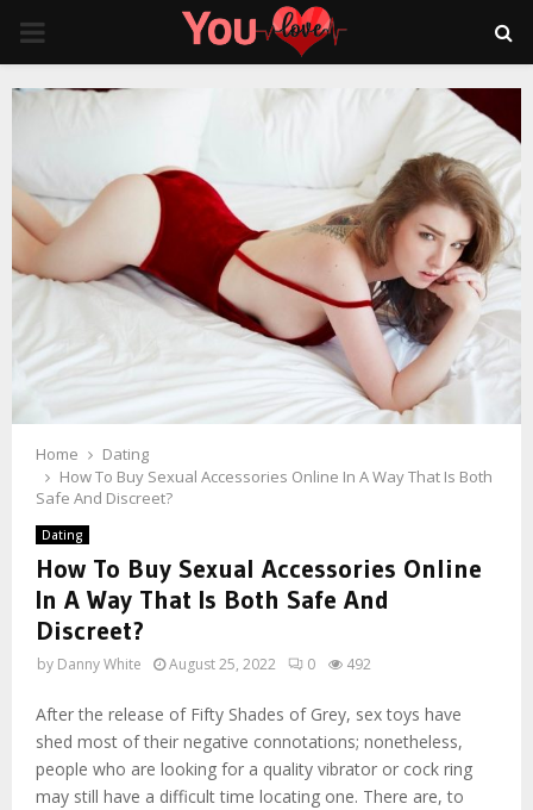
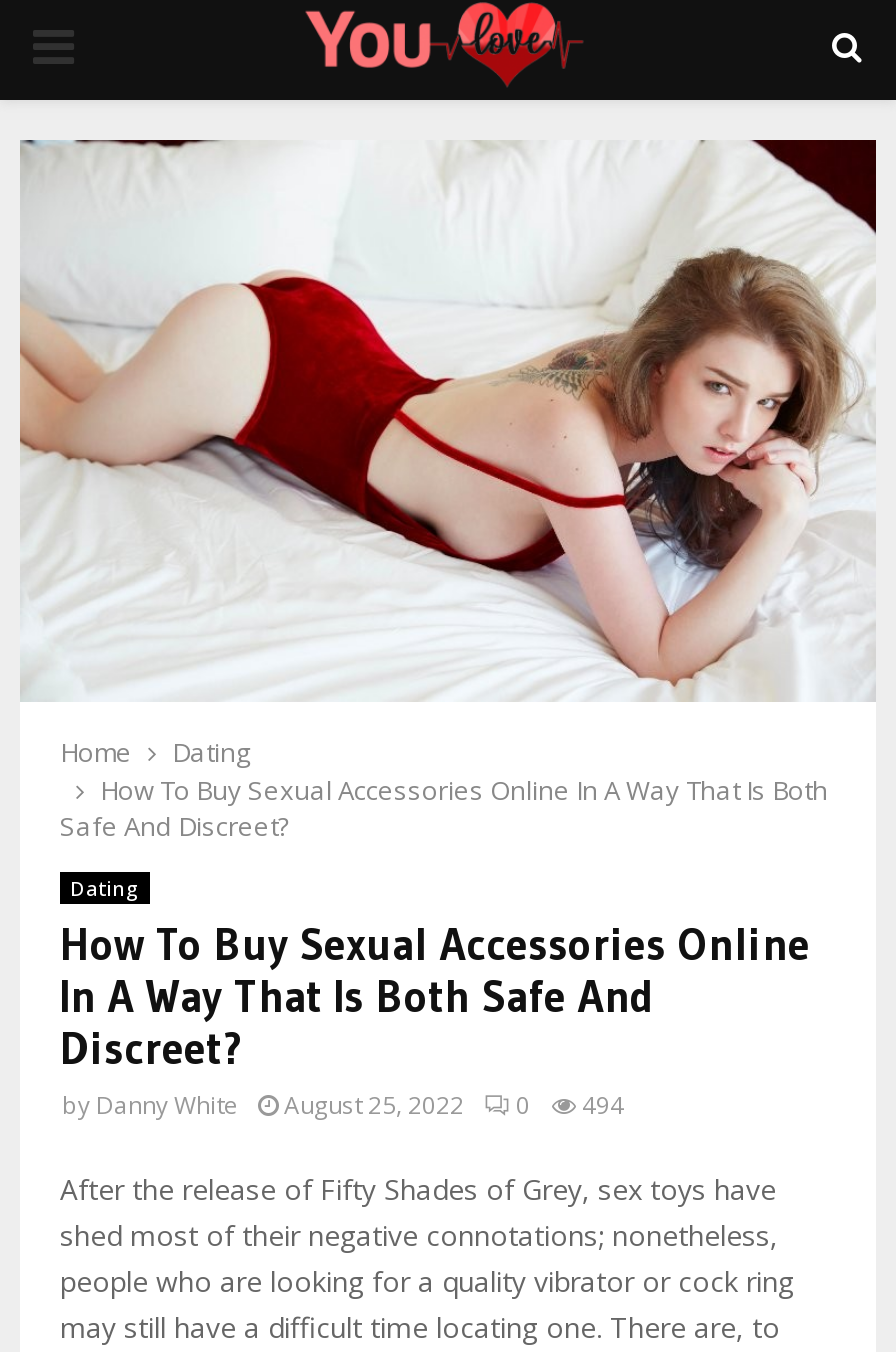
[37,654,371,674] by Danny White August 25, 2022 0 492 -> [62,1089,624,1123] by Danny White August 25, 2022 0 494

